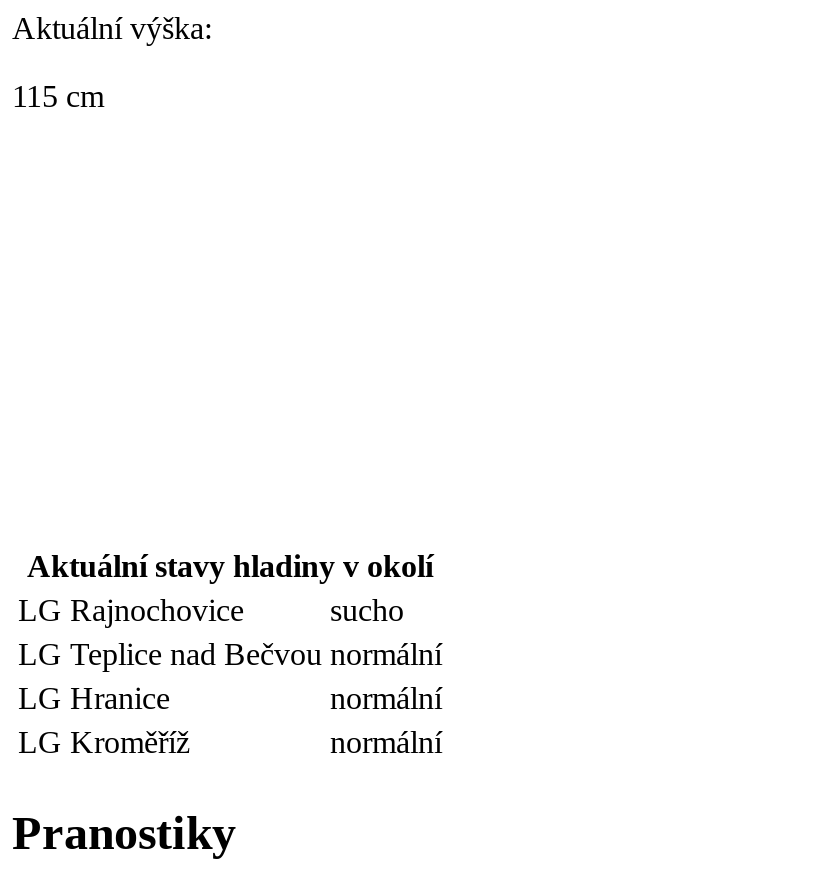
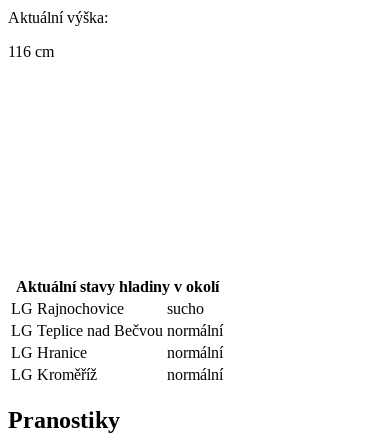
[12,80,104,114] 115 cm -> [8,43,54,60] 116 cm

